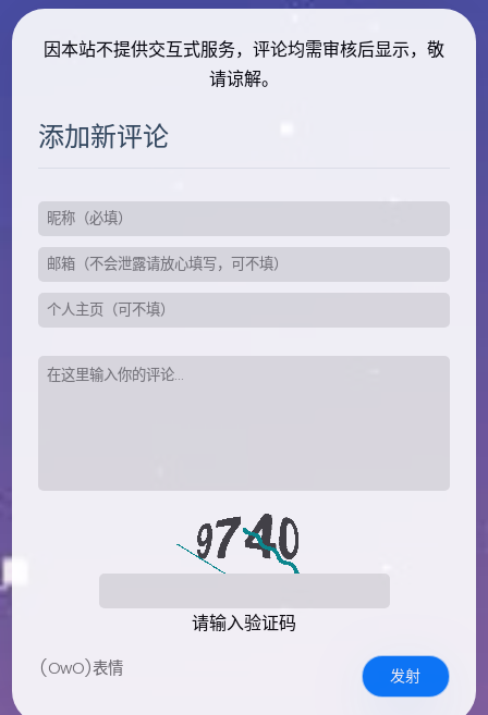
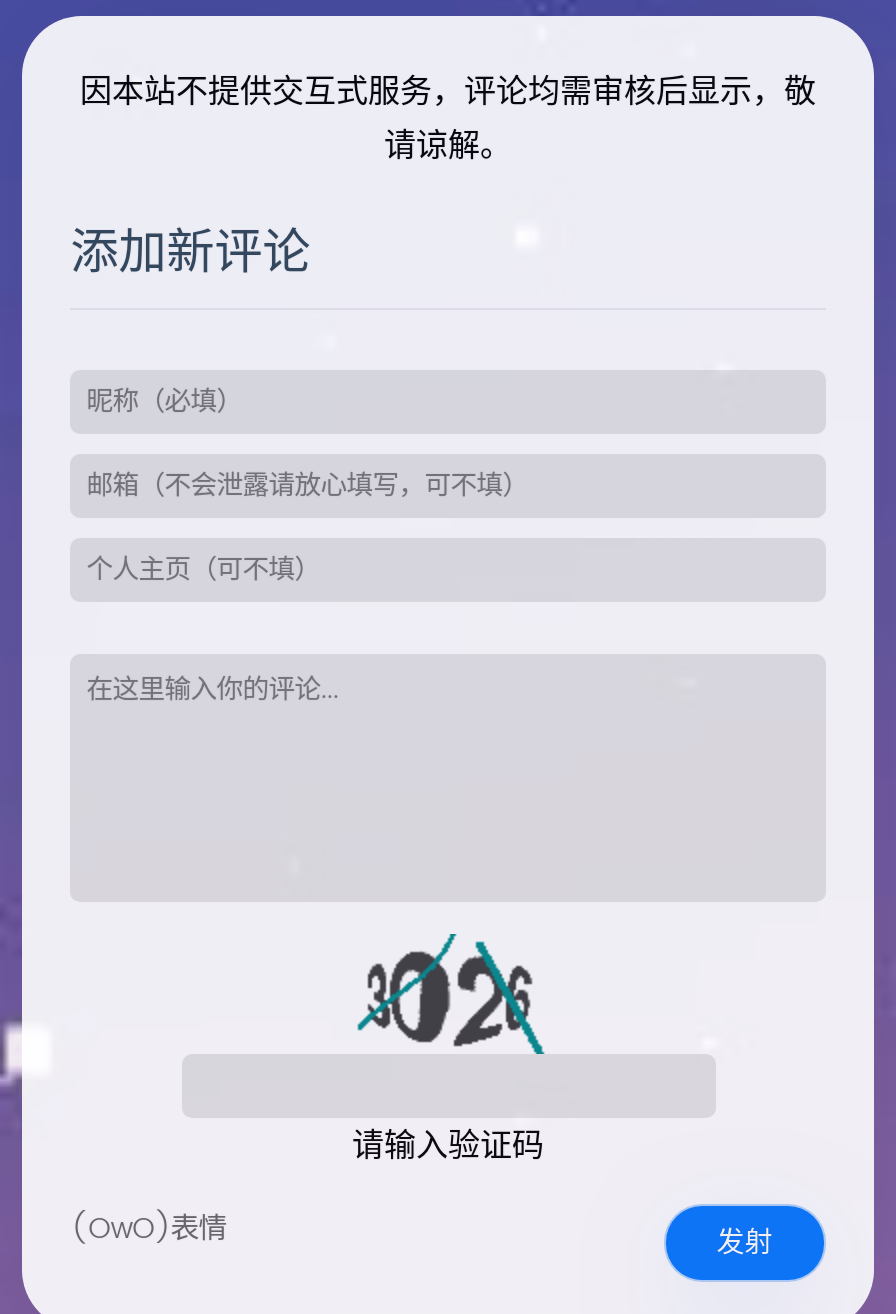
[175,508,301,575] [image] -> [326,932,548,1056] [image]

